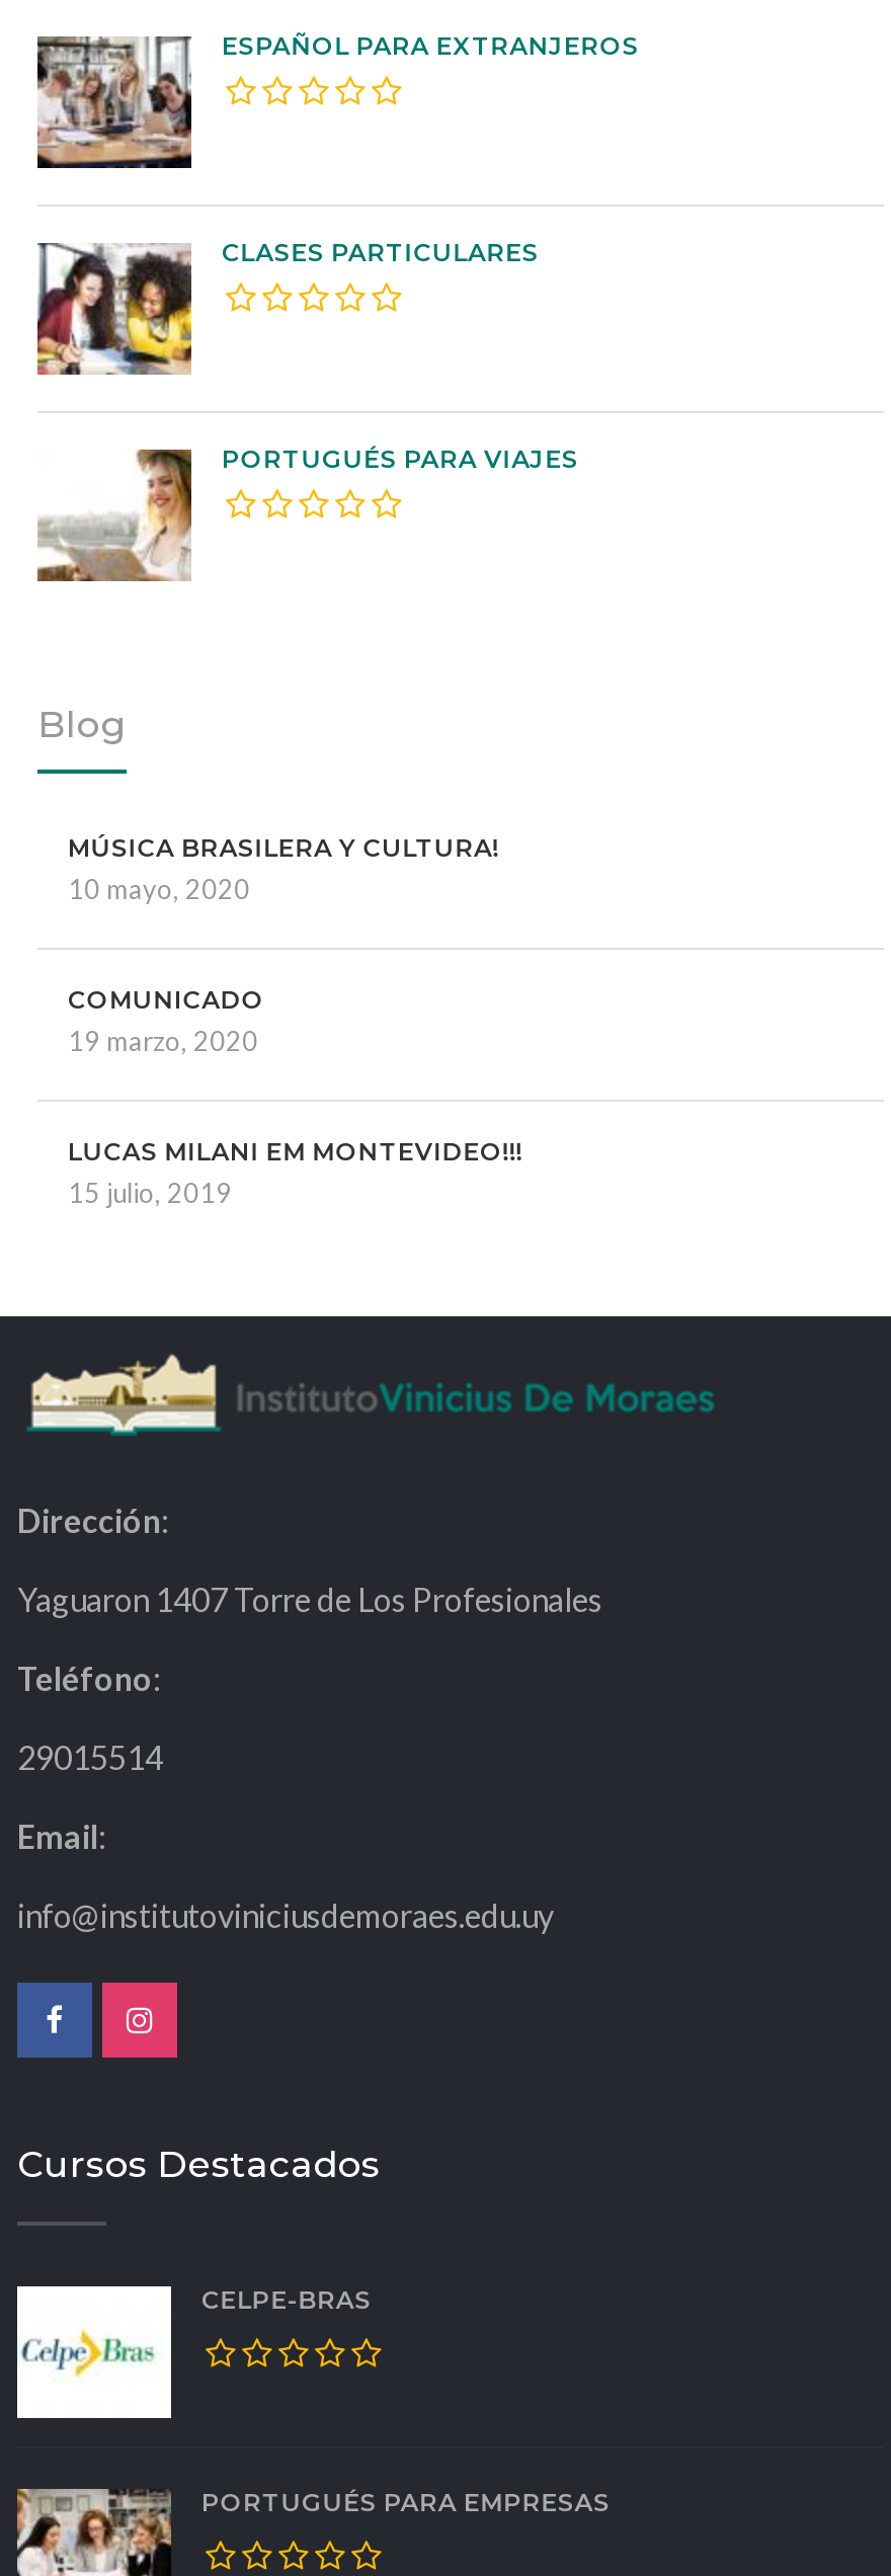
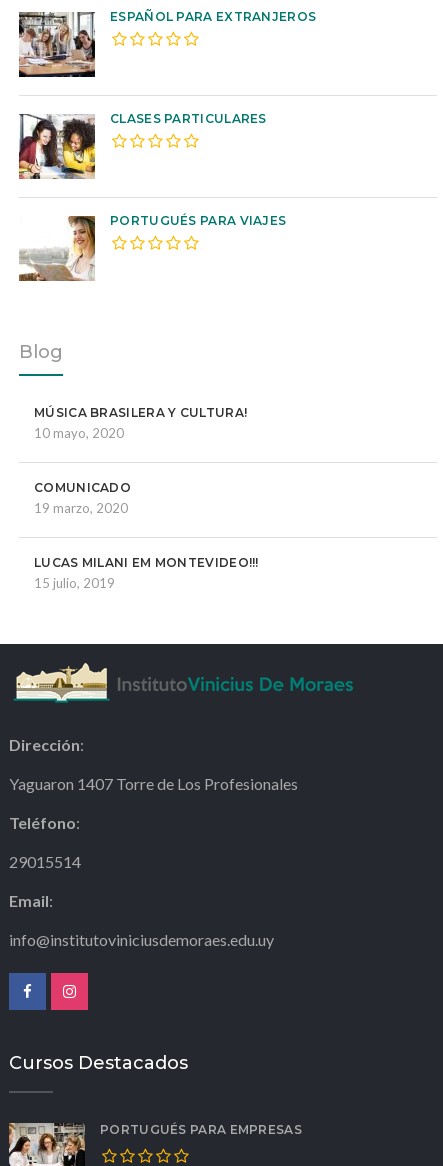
[15,2284,372,2420] [image] | CELPE-BRAS -> none

